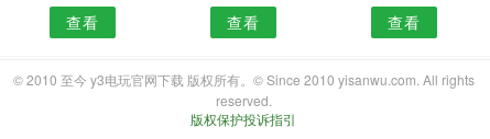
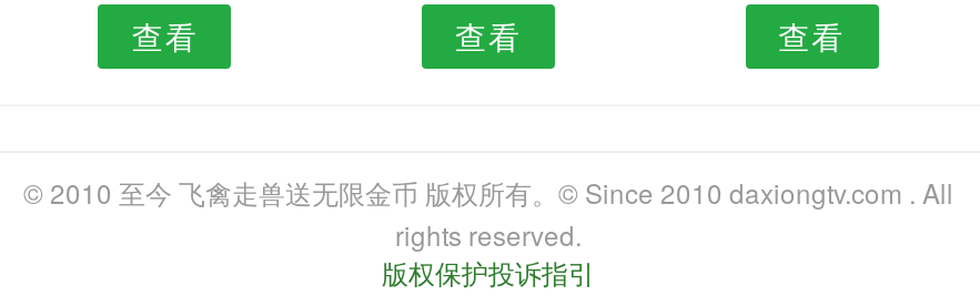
[13,70,474,110] © 2010 至今 y3电玩官网下载 版权所有。© Since 2010 yisanwu.com. All rights | reserved. -> [23,174,953,254] © 2010 至今 飞禽走兽送无限金币 版权所有。© Since 2010 daxiongtv.com . All | rights reserved.

